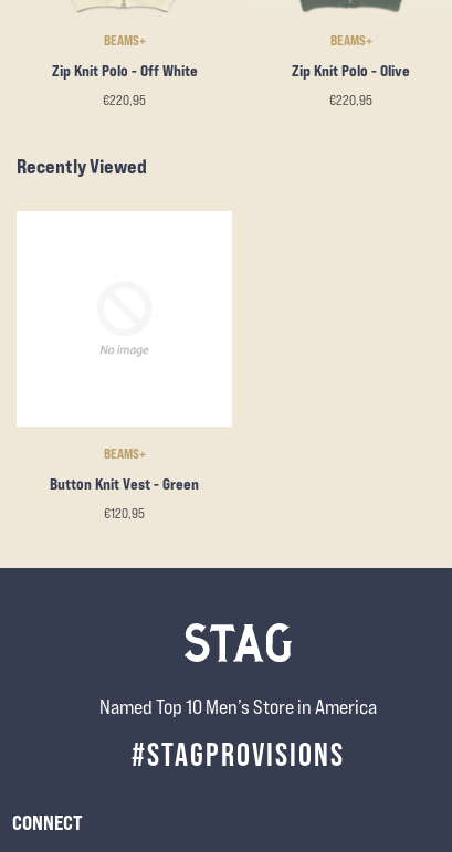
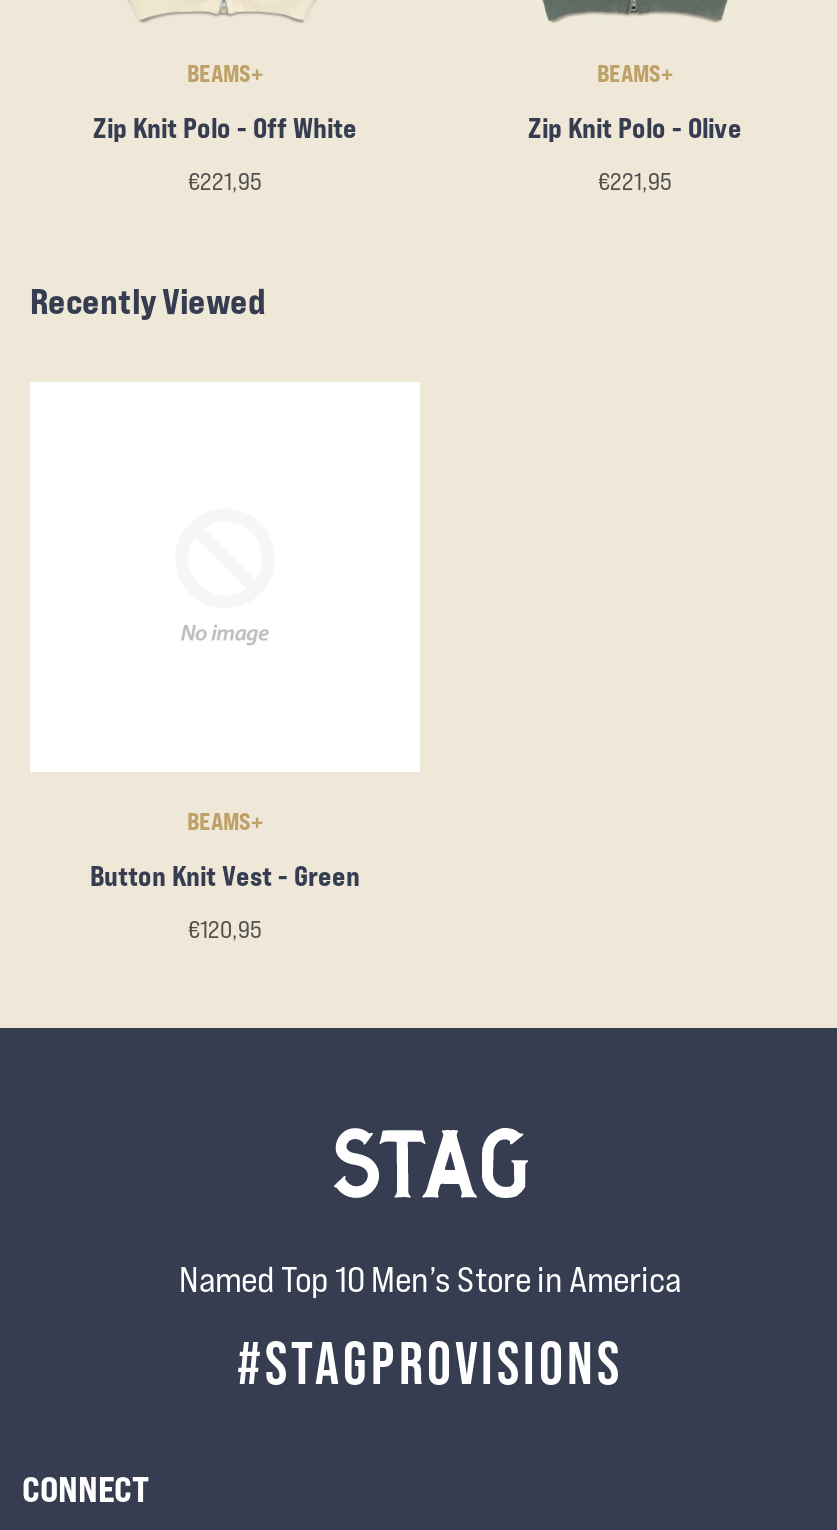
[103,92,146,109] €220,95 -> [188,167,262,197] €221,95
[329,92,372,109] €220,95 -> [598,167,672,197] €221,95

